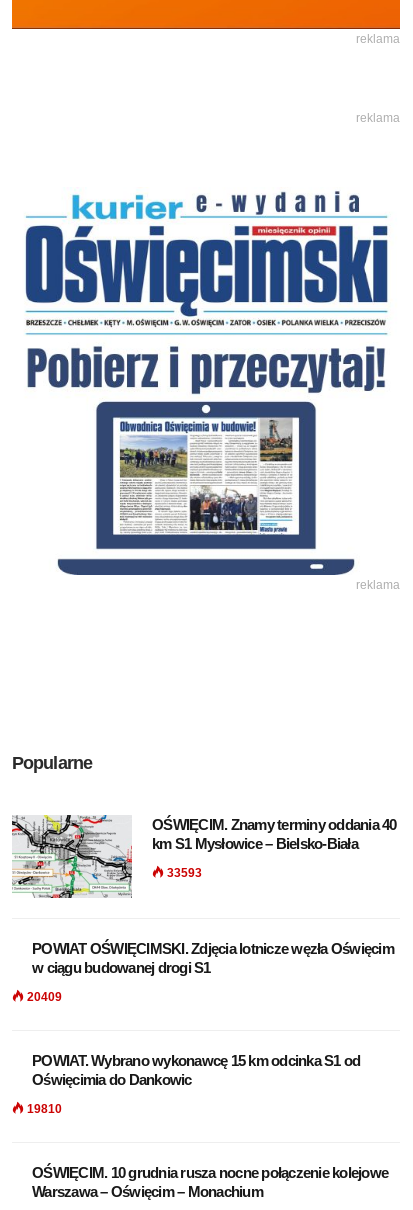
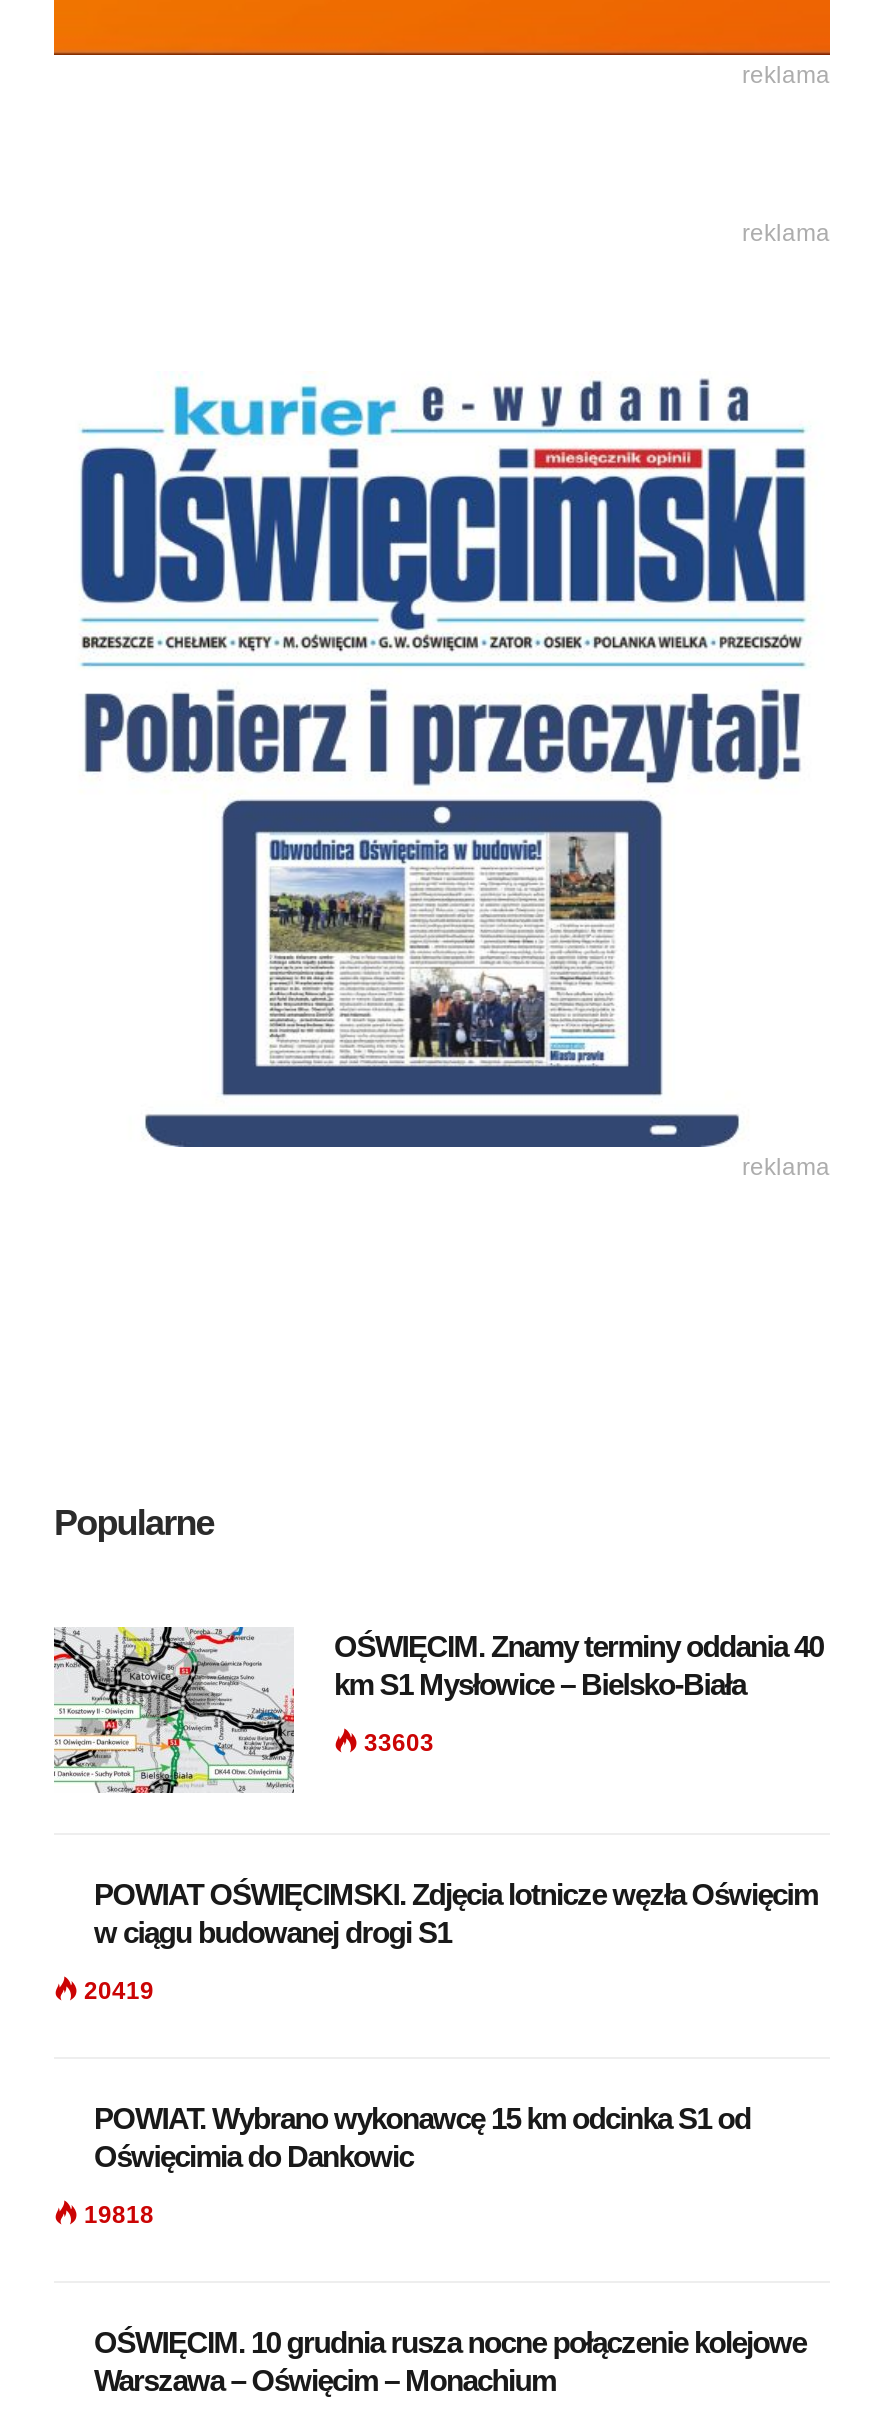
[164,866,202,880] 33593 -> [358,1729,434,1757] 33603
[24,990,62,1004] 20409 -> [78,1977,154,2005] 20419
[24,1102,62,1116] 19810 -> [78,2201,154,2229] 19818

